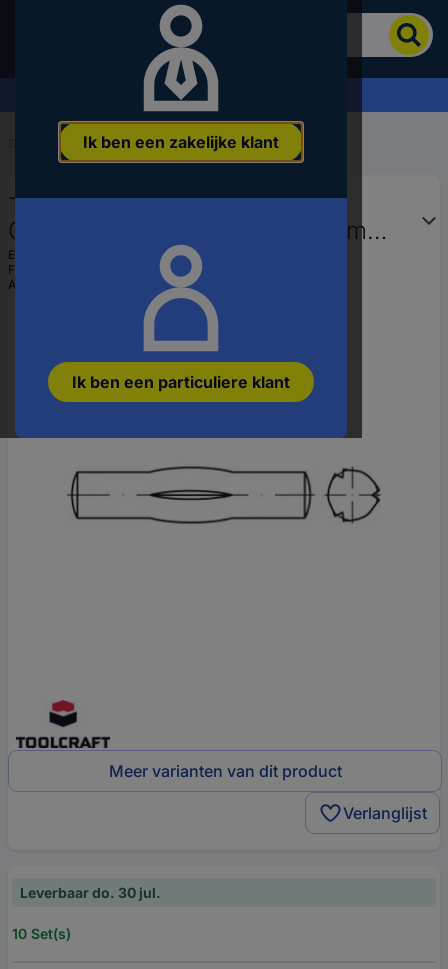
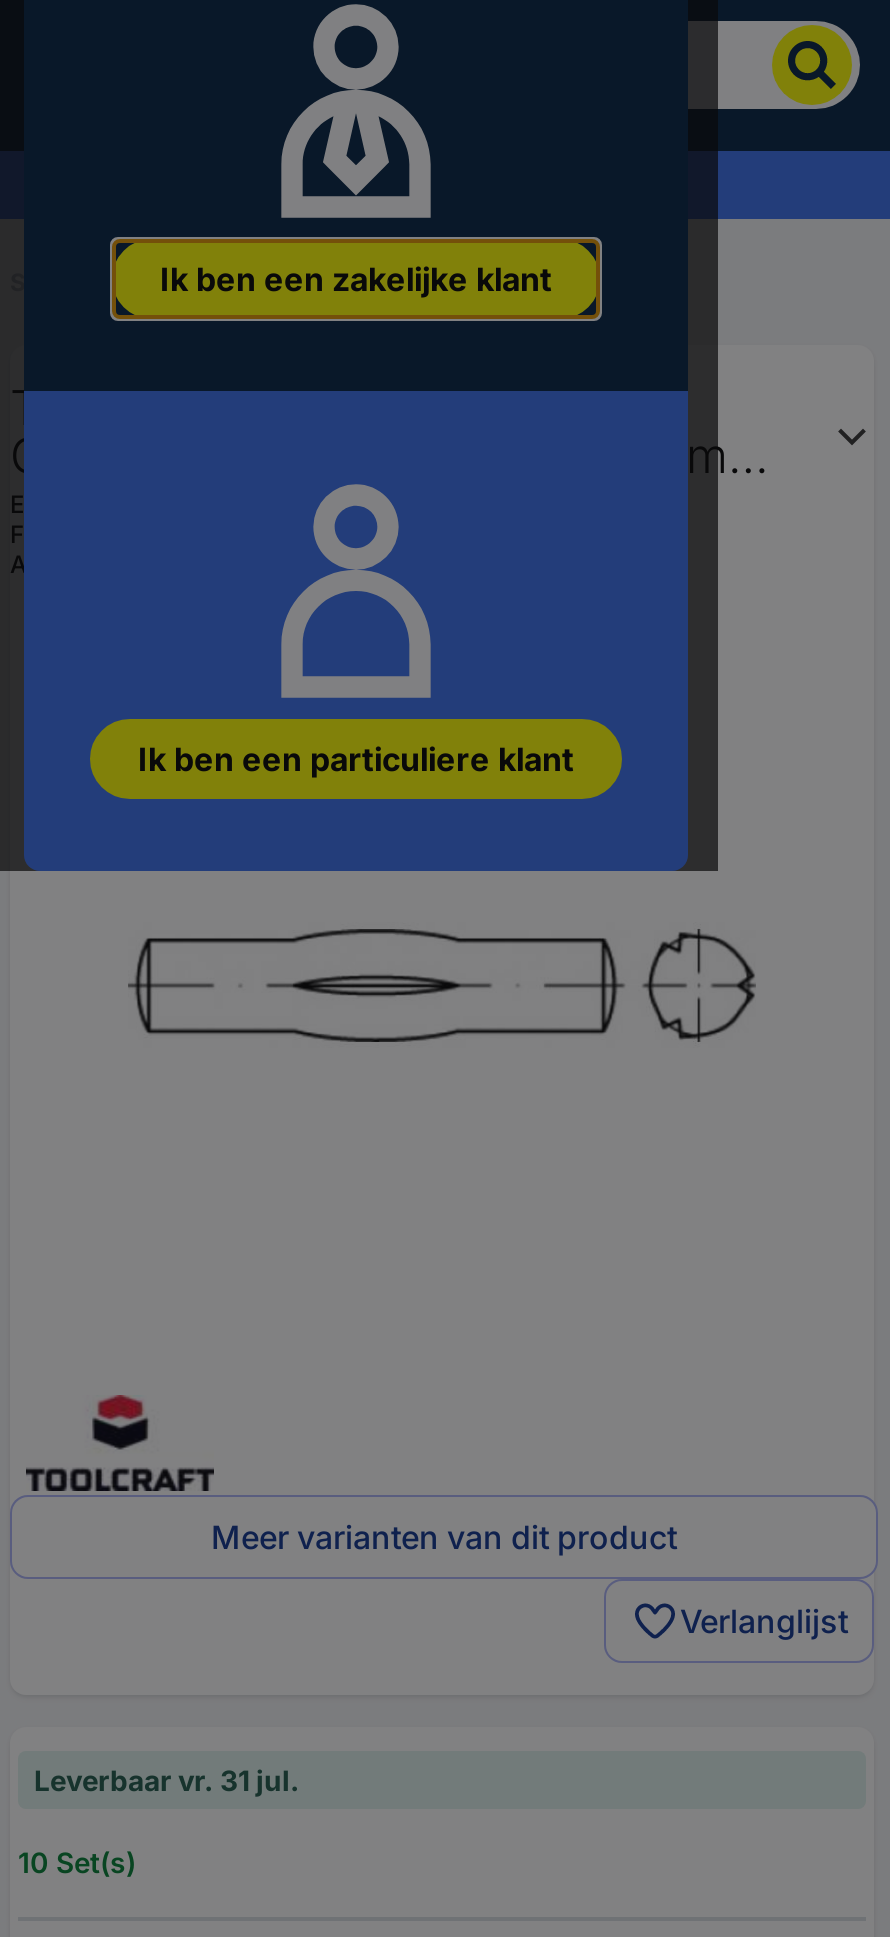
[20,884,161,901] Leverbaar do. 30 jul. -> [34,1764,300,1798] Leverbaar vr. 31 jul.

